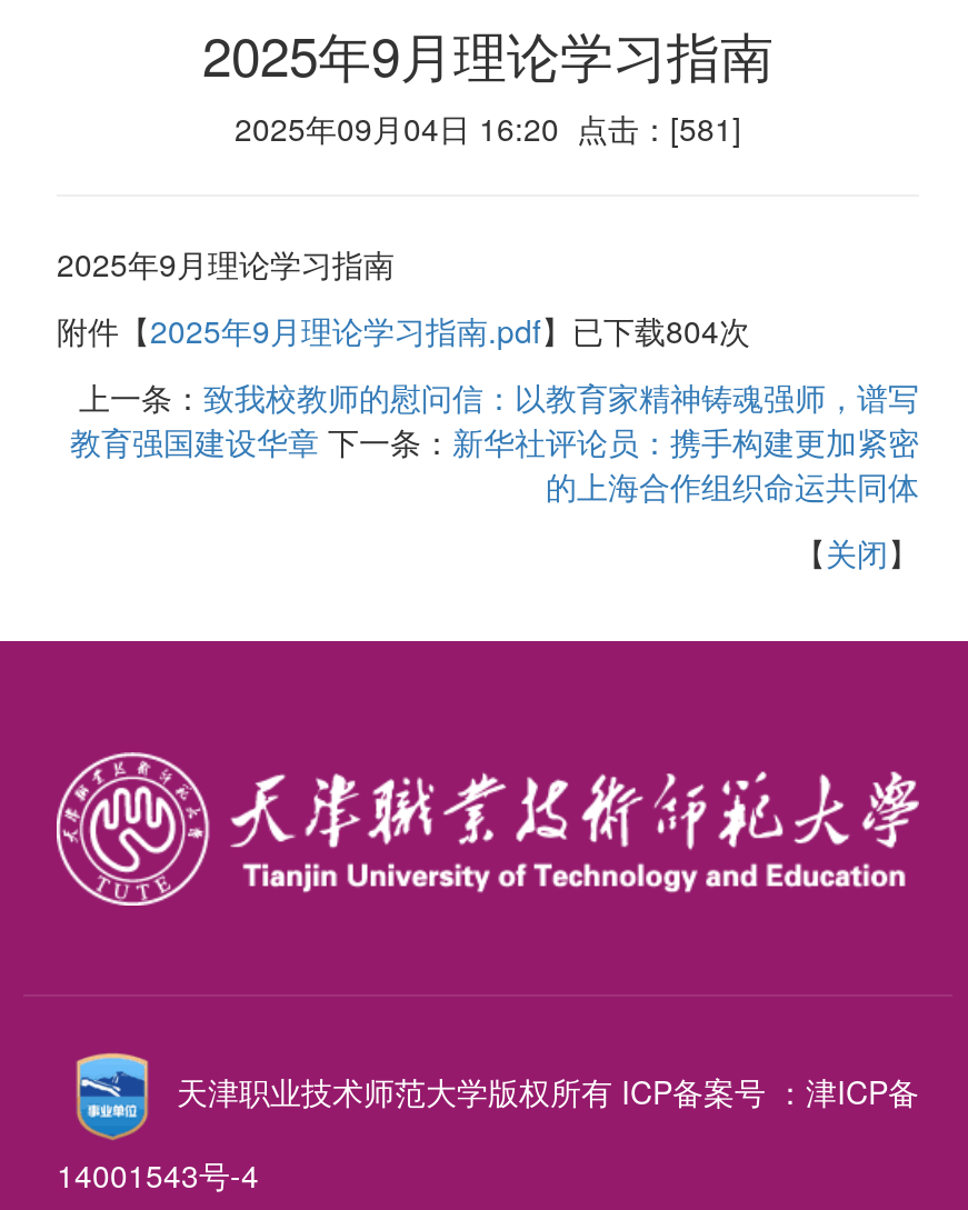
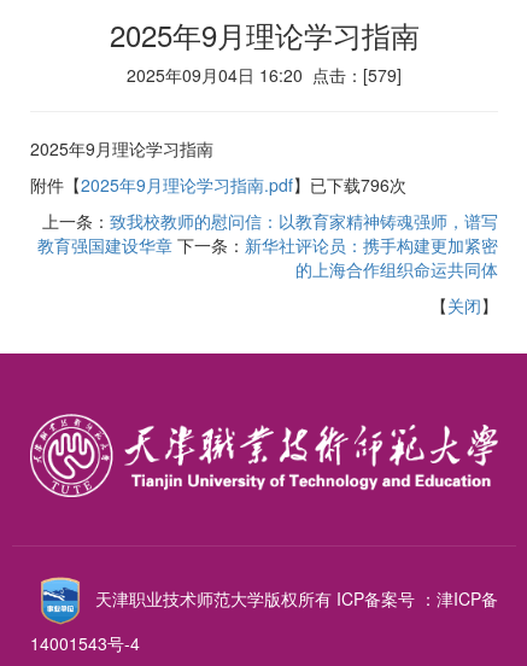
[234,106,741,151] 2025年09月04日 16:20 点击：[581] -> [127,63,402,87] 2025年09月04日 16:20 点击：[579]
[57,308,750,353] 附件【2025年9月理论学习指南.pdf】已下载804次 -> [30,173,406,197] 附件【2025年9月理论学习指南.pdf】已下载796次

